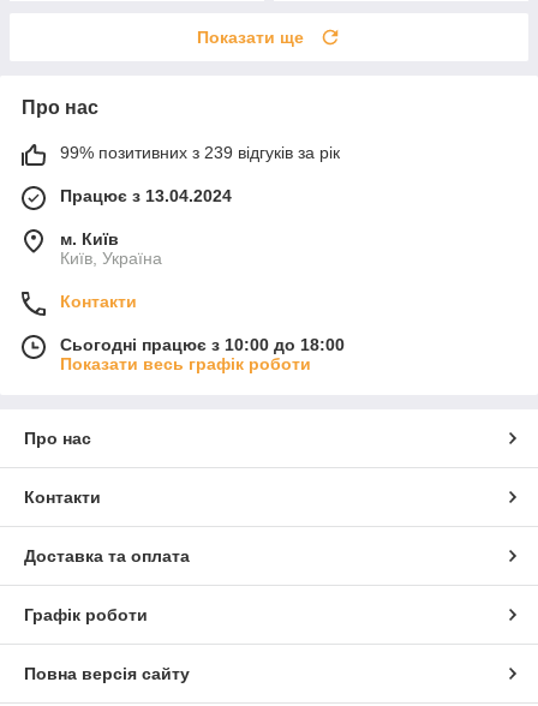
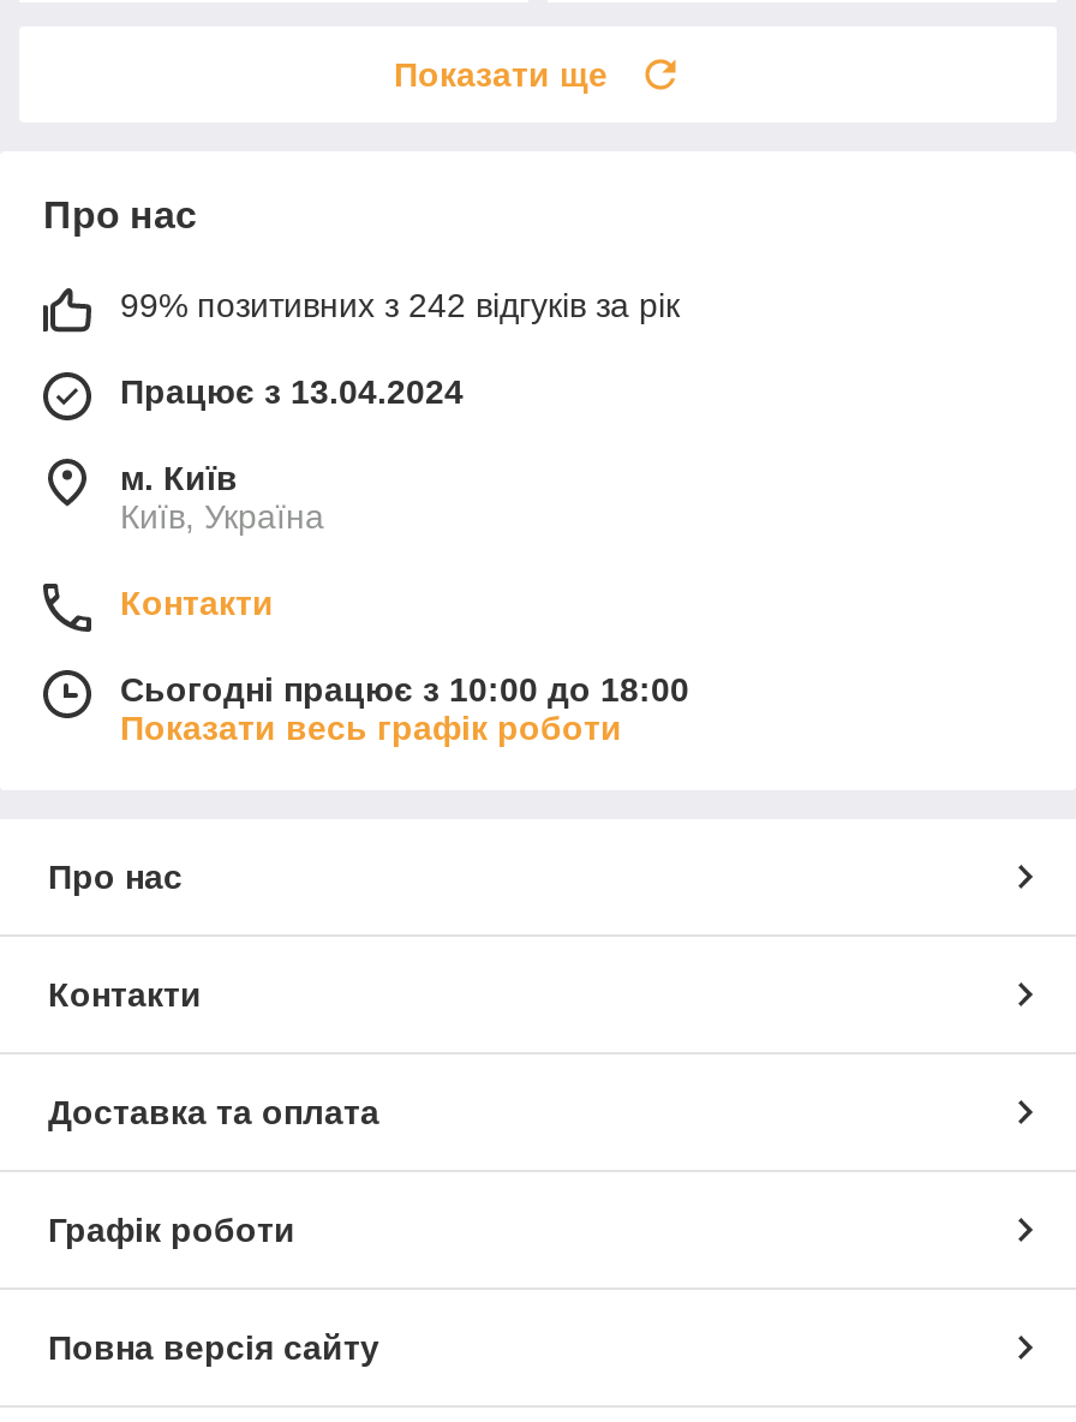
[60,143,340,163] 99% позитивних з 239 відгуків за рік -> [120,287,680,325] 99% позитивних з 242 відгуків за рік

